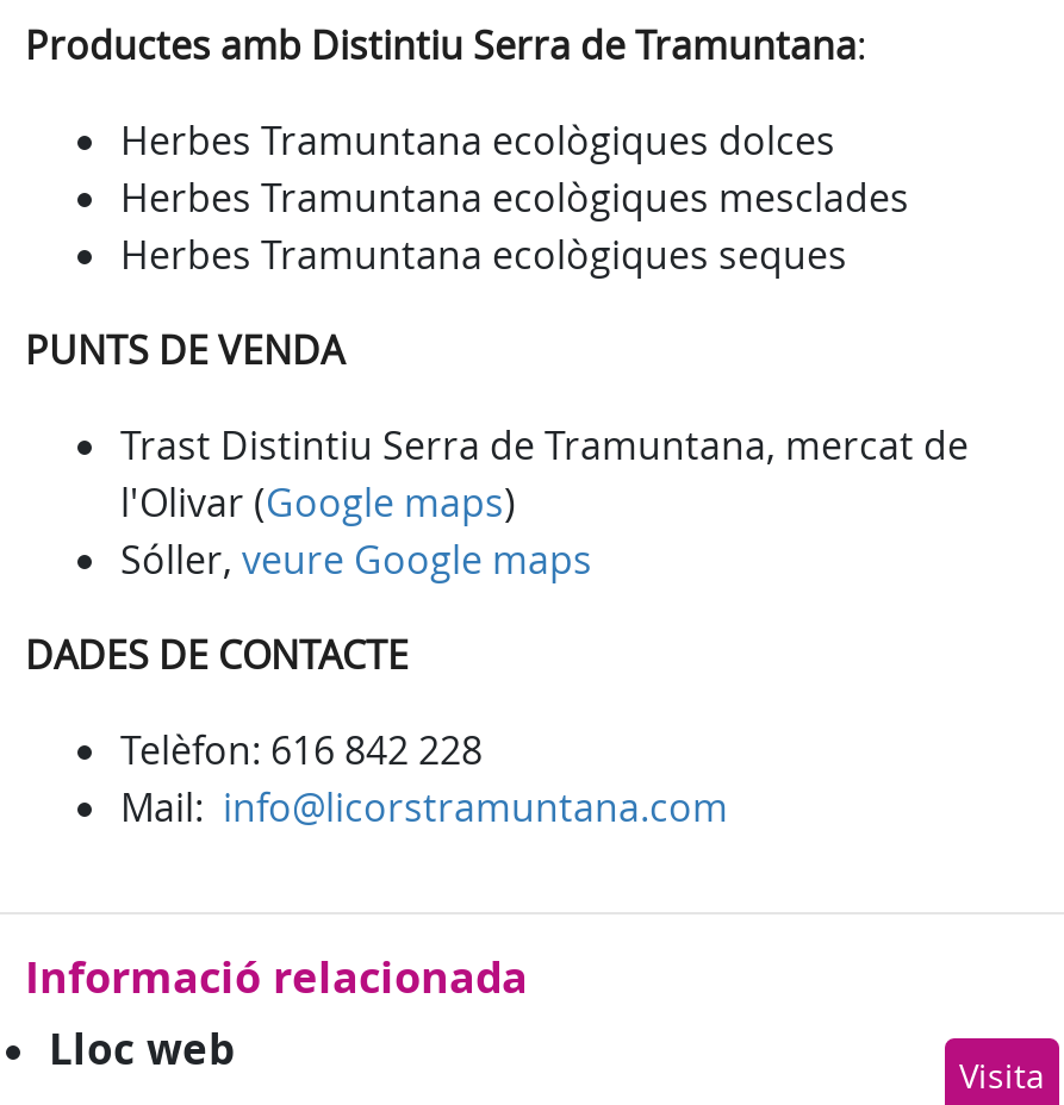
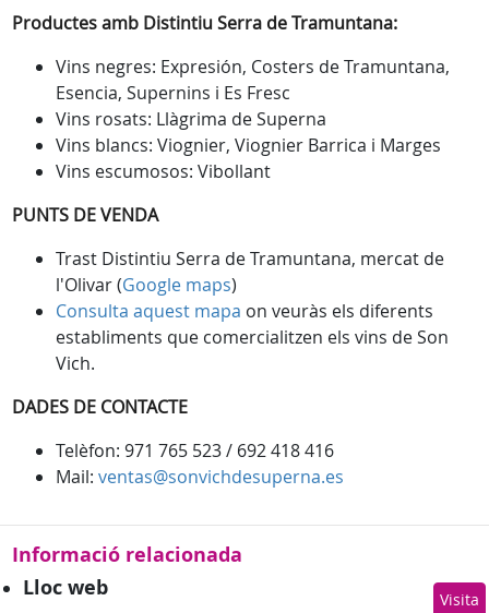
[120,114,909,281] Herbes Tramuntana ecològiques dolces | Herbes Tramuntana ecològiques mesclades | Herbes Tramuntana ecològiques seques -> [56,55,450,183] Vins negres: Expresión, Costers de Tramuntana, | Esencia, Supernins i Es Fresc | Vins rosats: Llàgrima de Superna | Vins blancs: Viognier, Viognier Barrica i Marges | Vins escumosos: Vibollant
[120,533,592,586] Sóller, veure Google maps -> [56,299,449,375] Consulta aquest mapa on veuràs els diferents | establiments que comercialitzen els vins de Son | Vich.
[120,724,728,834] Telèfon: 616 842 228 | Mail: info@licorstramuntana.com -> [56,438,344,489] Telèfon: 971 765 523 / 692 418 416 | Mail: ventas@sonvichdesuperna.es

